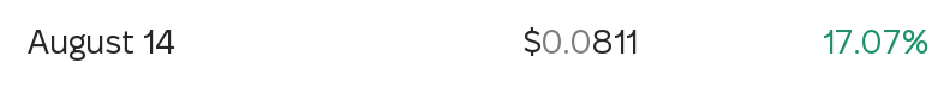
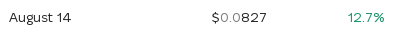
[522,22,638,60] $0.0811 -> [212,9,267,25] $0.0827
[823,22,931,60] 17.07% -> [348,9,385,25] 12.7%

